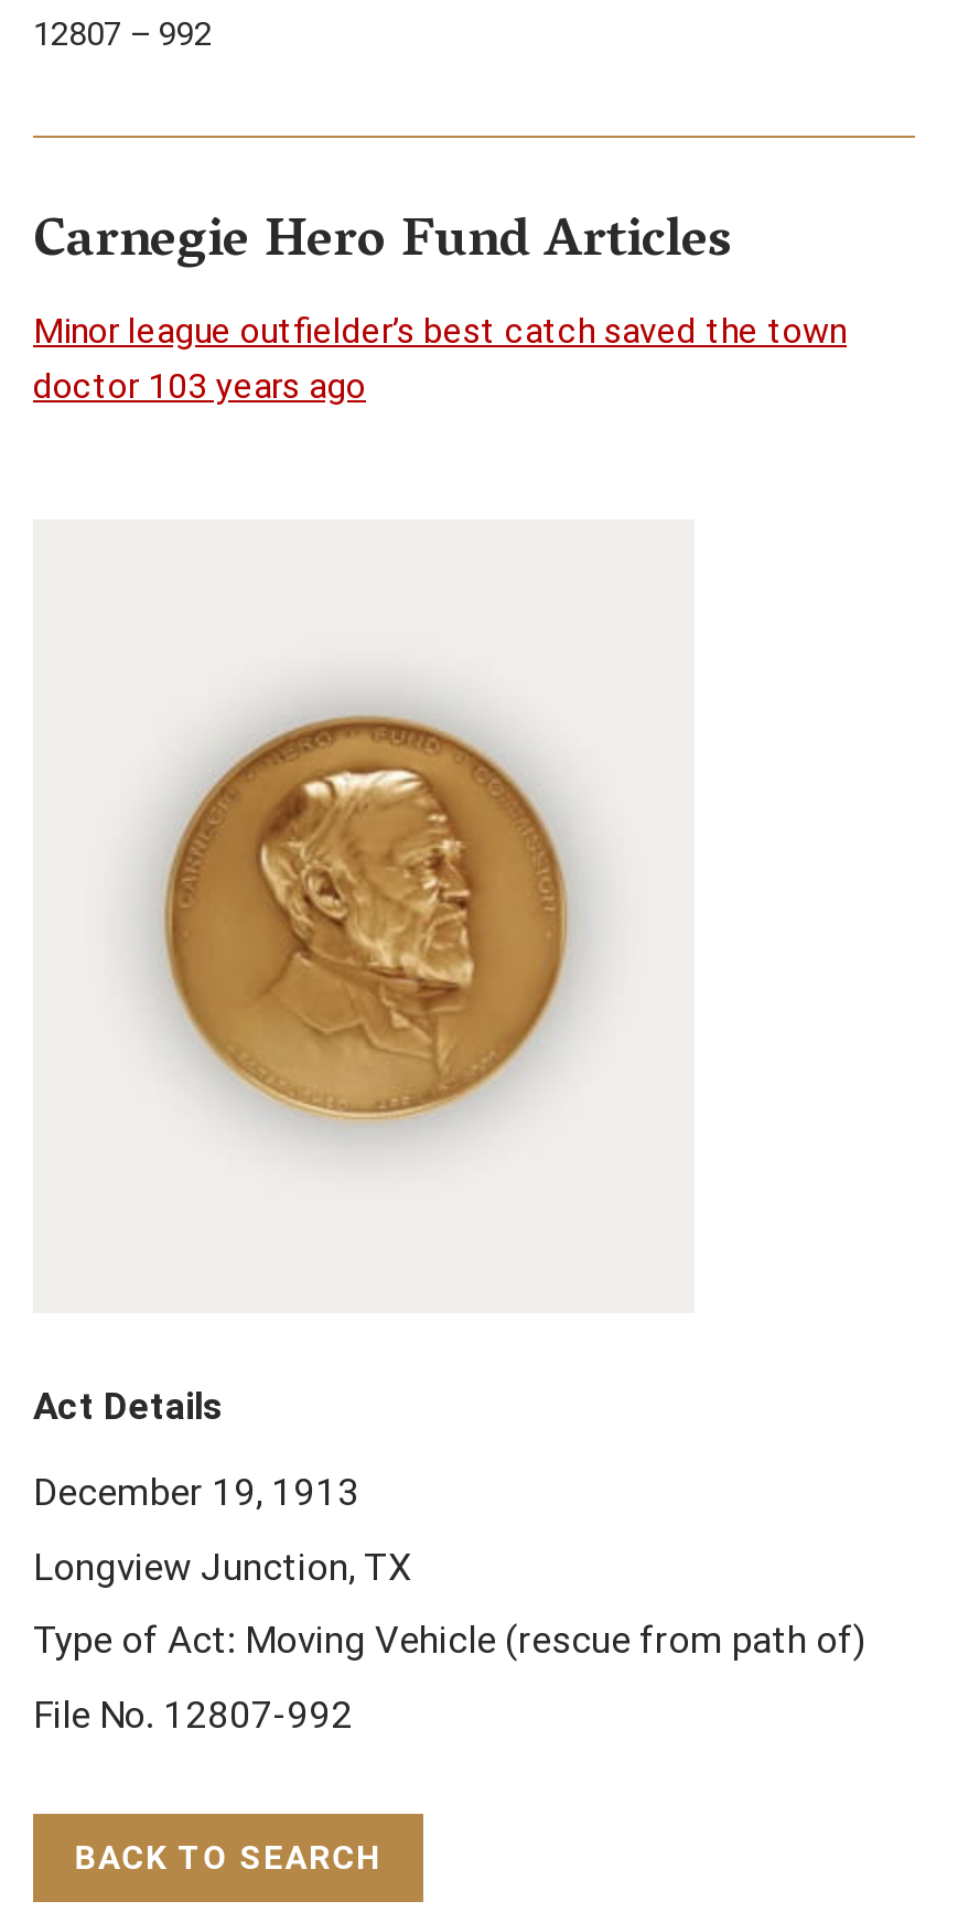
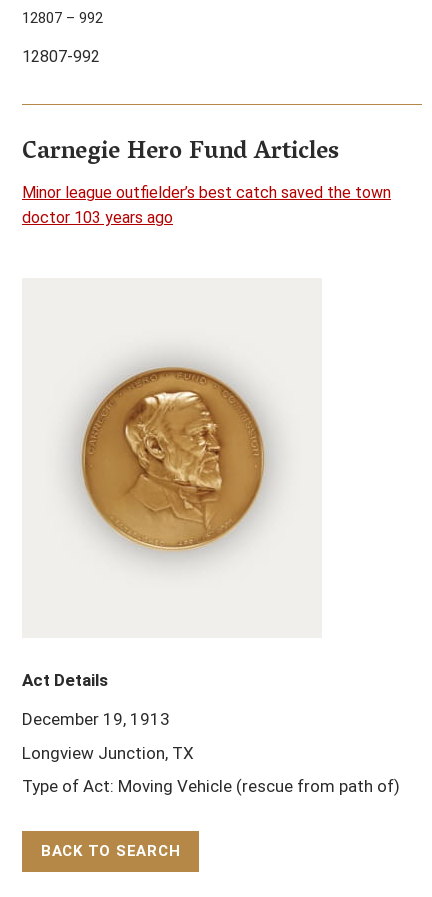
none -> [22,47,100,66] 12807-992
moved [33,196,866,1662] -> [22,131,400,796]: [image] | Carnegie Hero Fund Articles | Minor league outfielder’s best catch saved the town | doctor 103 years ago | Act Details | December 19, 1913 | Longview Junction, TX | Type of Act: Moving Vehicle (rescue from path of)
[33,1692,353,1736] File No. 12807-992 -> none

